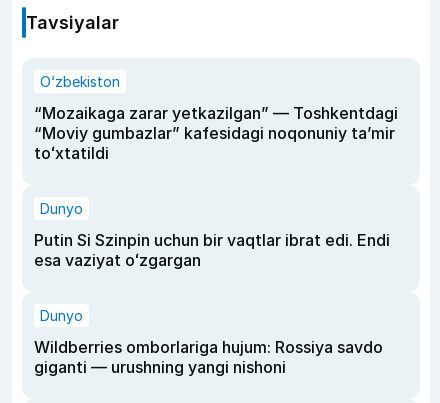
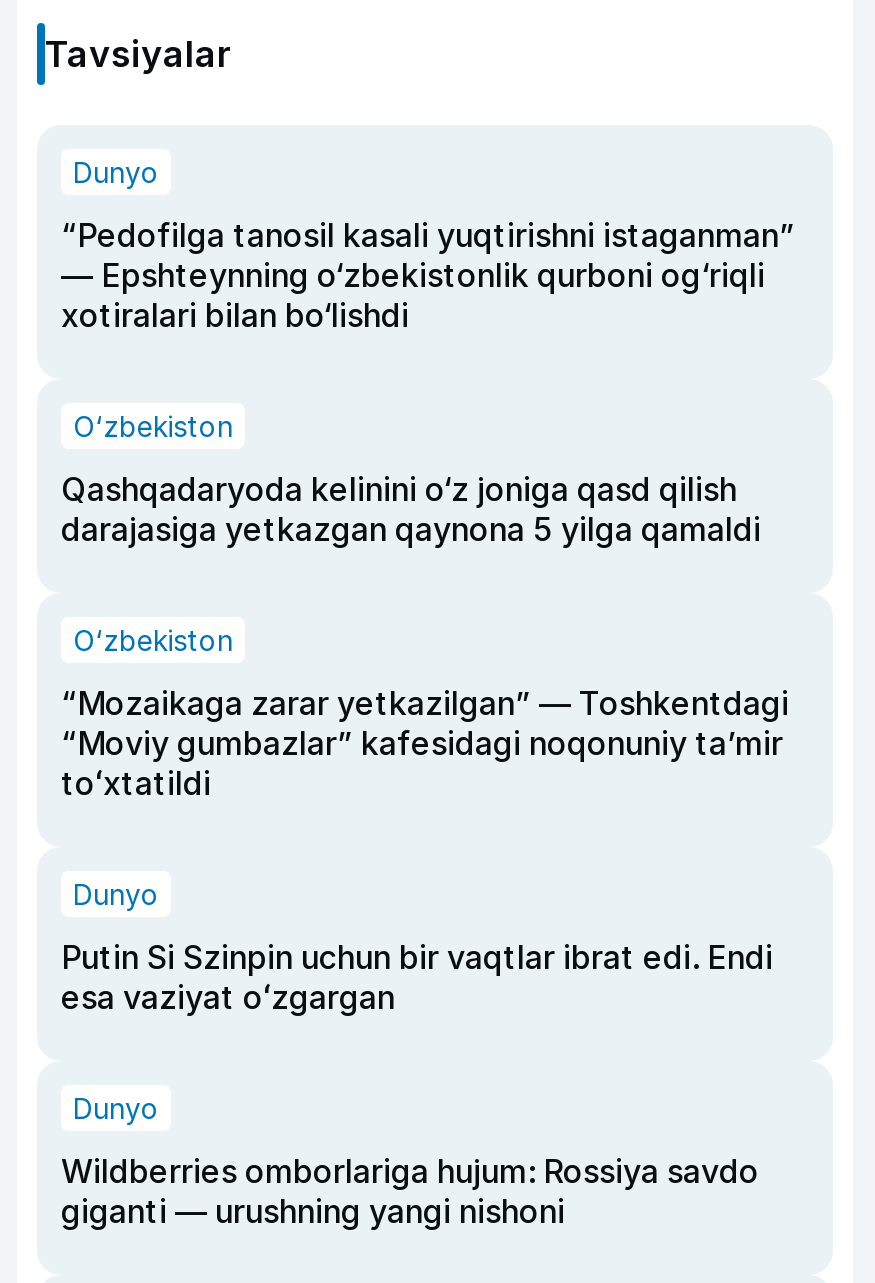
none -> [61,155,795,549] Dunyo | “Pedofilga tanosil kasali yuqtirishni istaganman” | — Epshteynning o‘zbekistonlik qurboni og‘riqli | xotiralari bilan bo‘lishdi | O‘zbekiston | Qashqadaryoda kelinini o‘z joniga qasd qilish | darajasiga yetkazgan qaynona 5 yilga qamaldi

